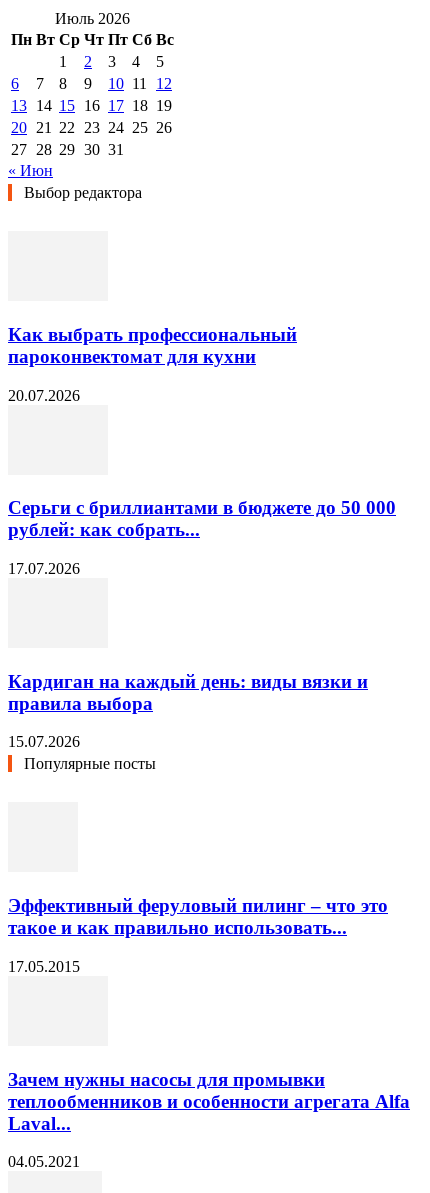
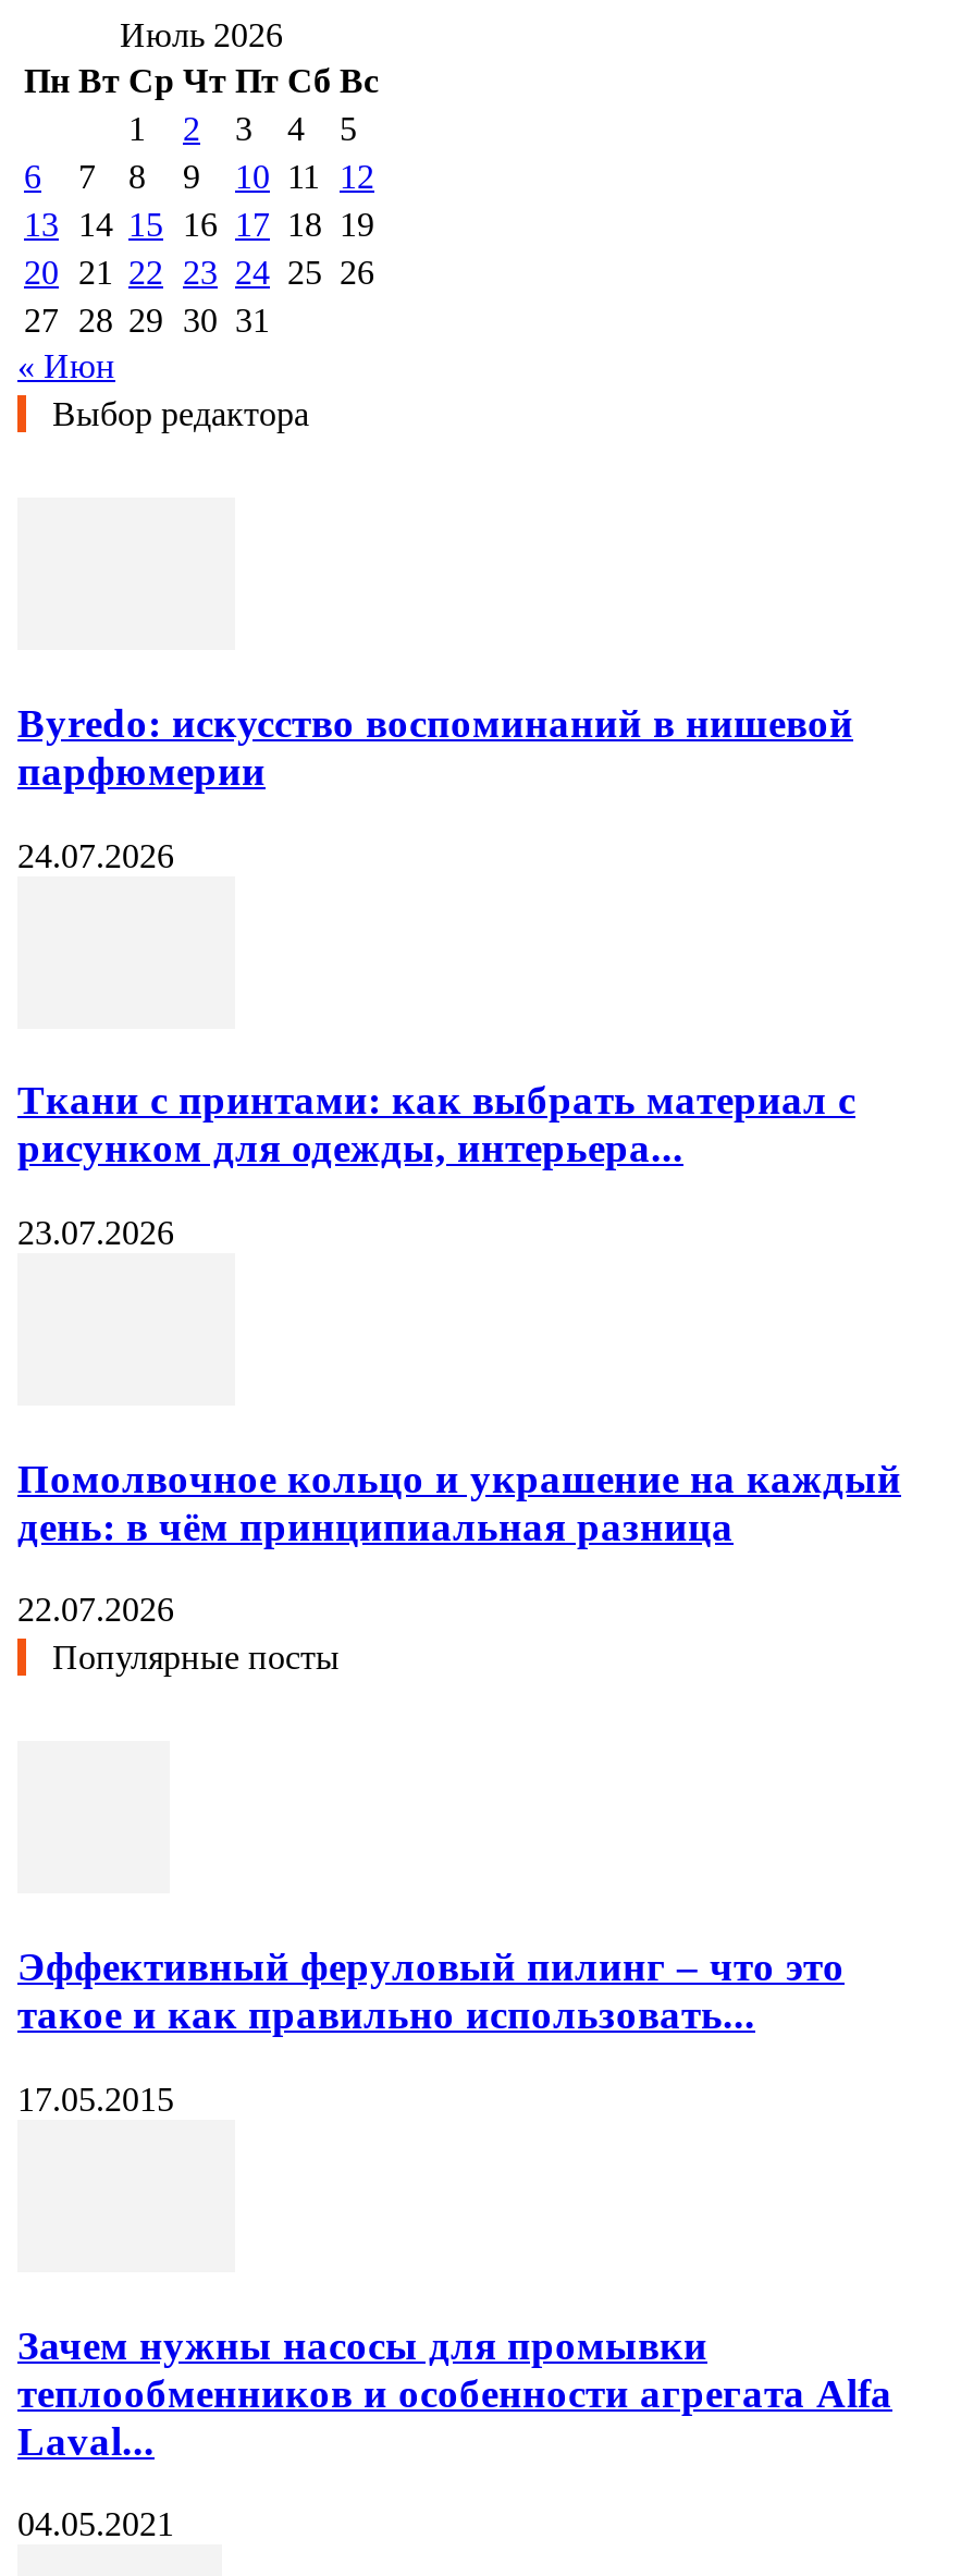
[8,324,297,367] Как выбрать профессиональный | пароконвектомат для кухни -> [17,700,853,793] Byredo: искусство воспоминаний в нишевой | парфюмерии
[8,387,80,404] 20.07.2026 -> [17,836,174,873] 24.07.2026
[8,497,396,540] Серьги с бриллиантами в бюджете до 50 000 | рублей: как собрать... -> [17,1077,855,1171] Ткани с принтами: как выбрать материал с | рисунком для одежды, интерьера...
[8,560,80,577] 17.07.2026 -> [17,1214,174,1251] 23.07.2026
[8,671,368,714] Кардиган на каждый день: виды вязки и | правила выбора -> [17,1455,901,1549] Помолвочное кольцо и украшение на каждый | день: в чём принципиальная разница
[8,733,80,750] 15.07.2026 -> [17,1592,174,1629] 22.07.2026

